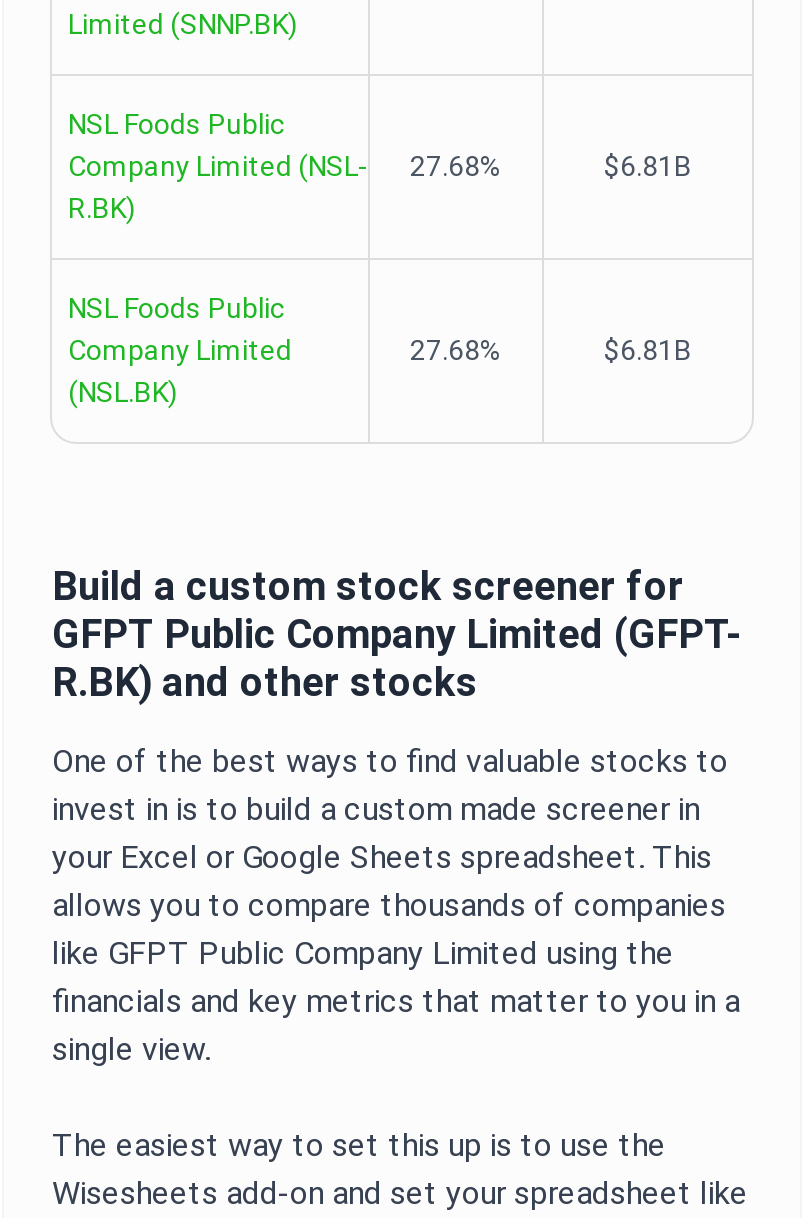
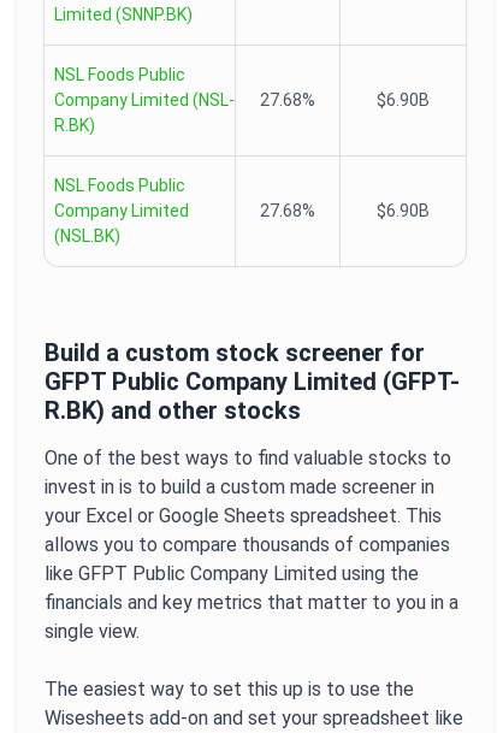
[604,150,692,182] $6.81B -> [377,90,430,110] $6.90B
[604,334,692,366] $6.81B -> [377,201,430,220] $6.90B

